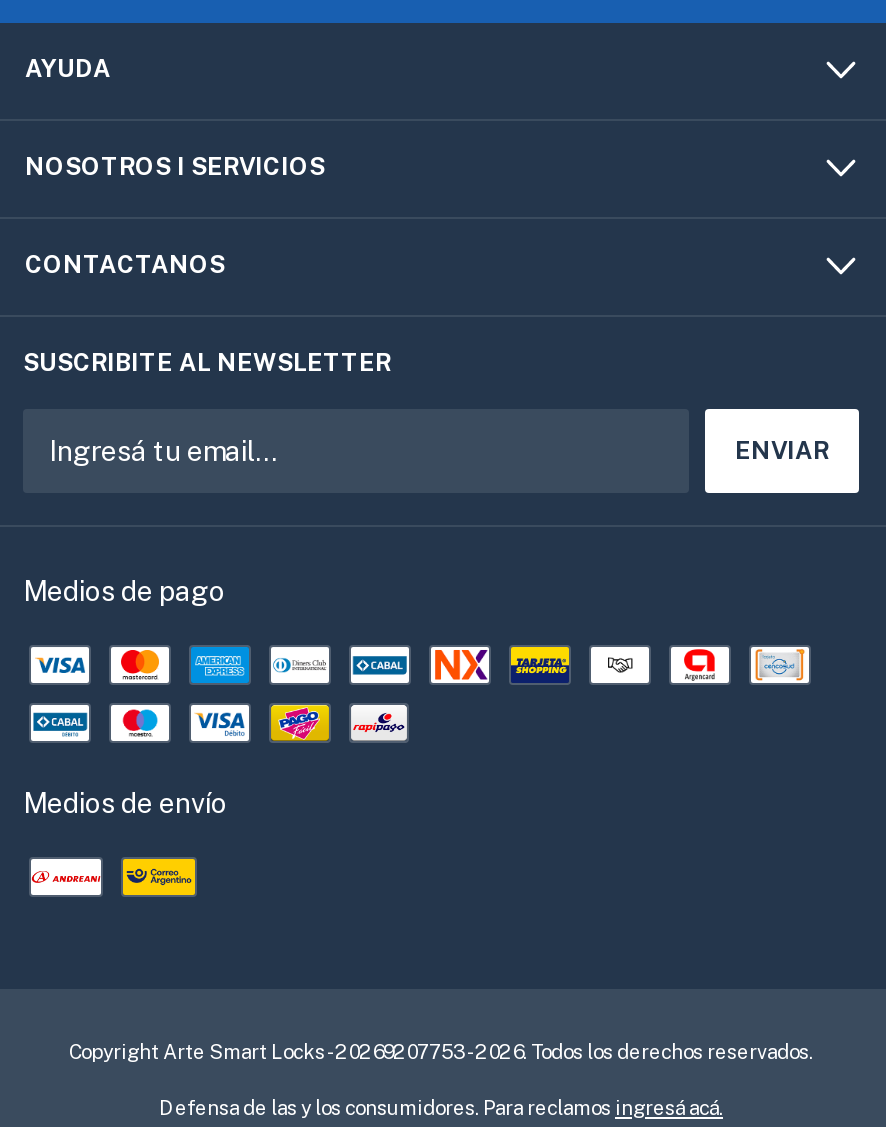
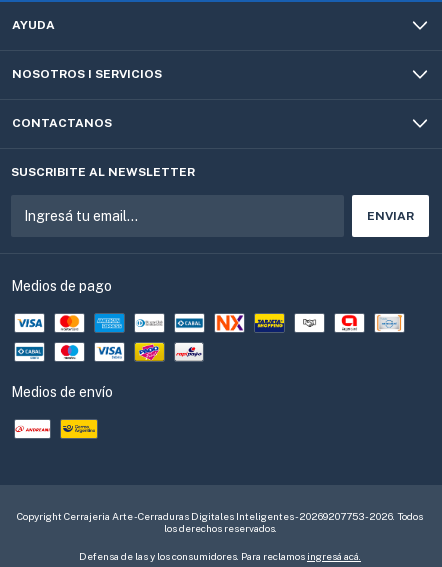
[69,1038,813,1062] Copyright Arte Smart Locks - 20269207753 - 2026. Todos los derechos reservados. -> [17,509,423,533] Copyright Cerrajeria Arte - Cerraduras Digitales Inteligentes - 20269207753 - 2026. Todos | los derechos reservados.

